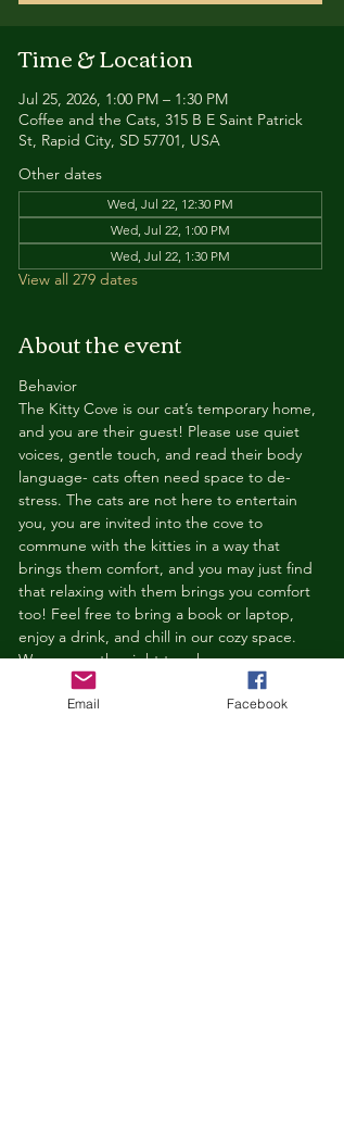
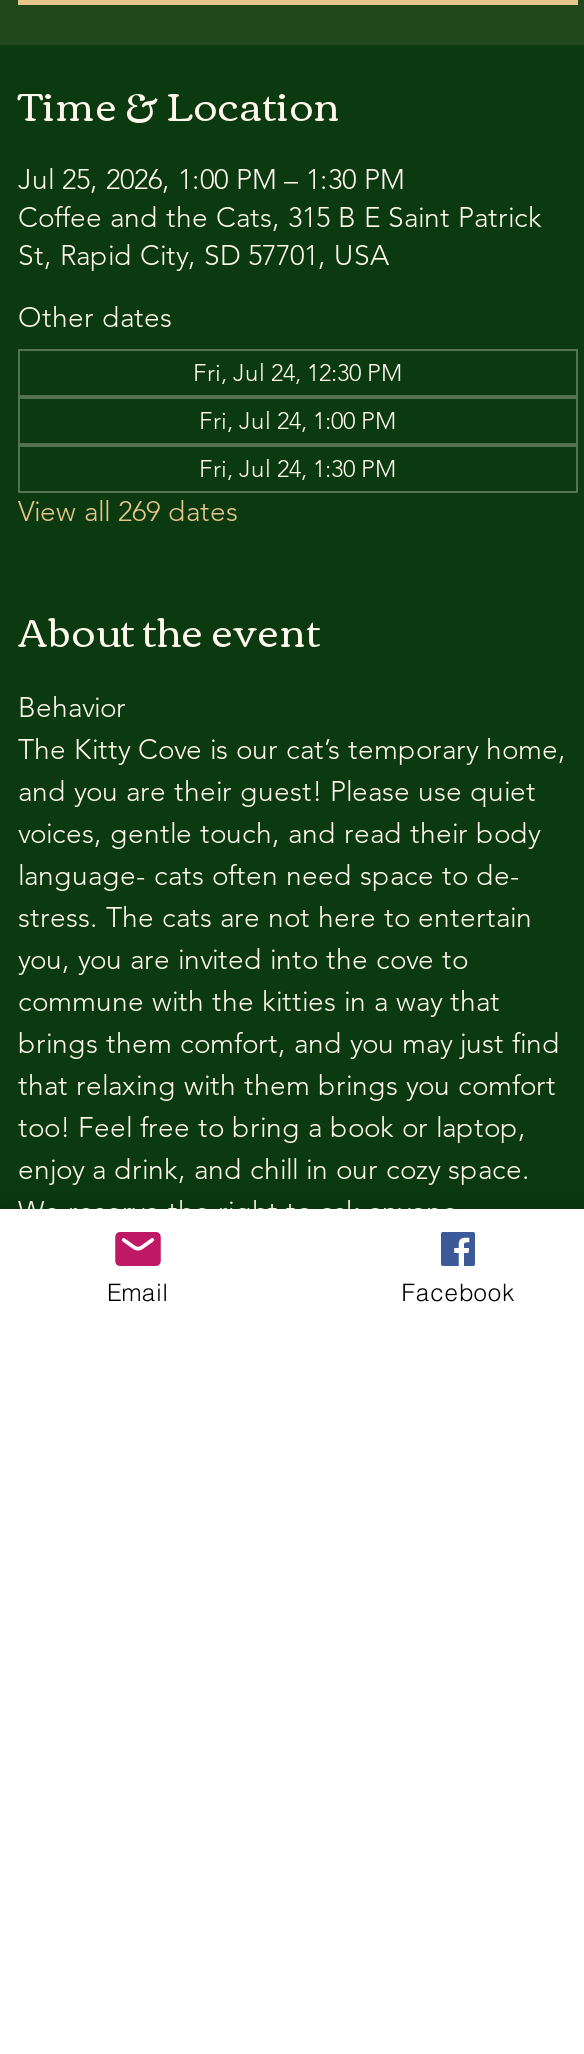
[107,196,233,212] Wed, Jul 22, 12:30 PM -> [193,357,403,387] Fri, Jul 24, 12:30 PM
[111,222,230,238] Wed, Jul 22, 1:00 PM -> [199,405,397,435] Fri, Jul 24, 1:00 PM
[111,248,230,264] Wed, Jul 22, 1:30 PM -> [199,453,397,483] Fri, Jul 24, 1:30 PM
[18,269,138,289] View all 279 dates -> [18,493,238,529] View all 269 dates

